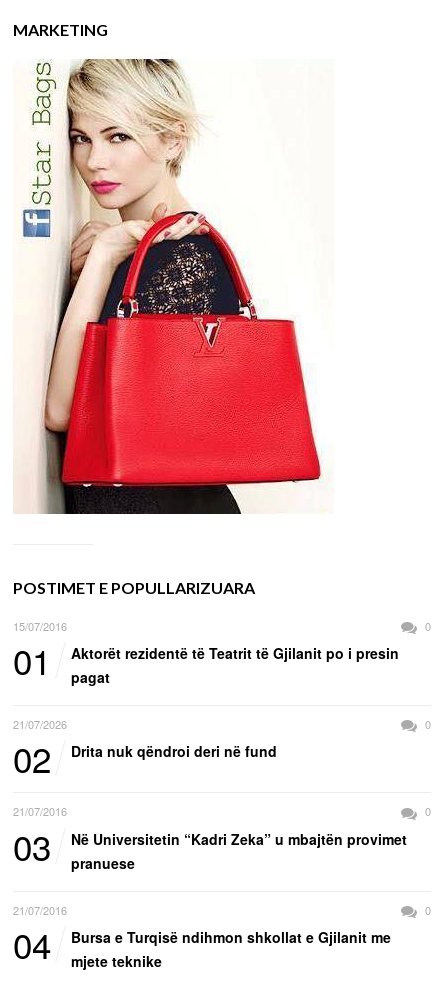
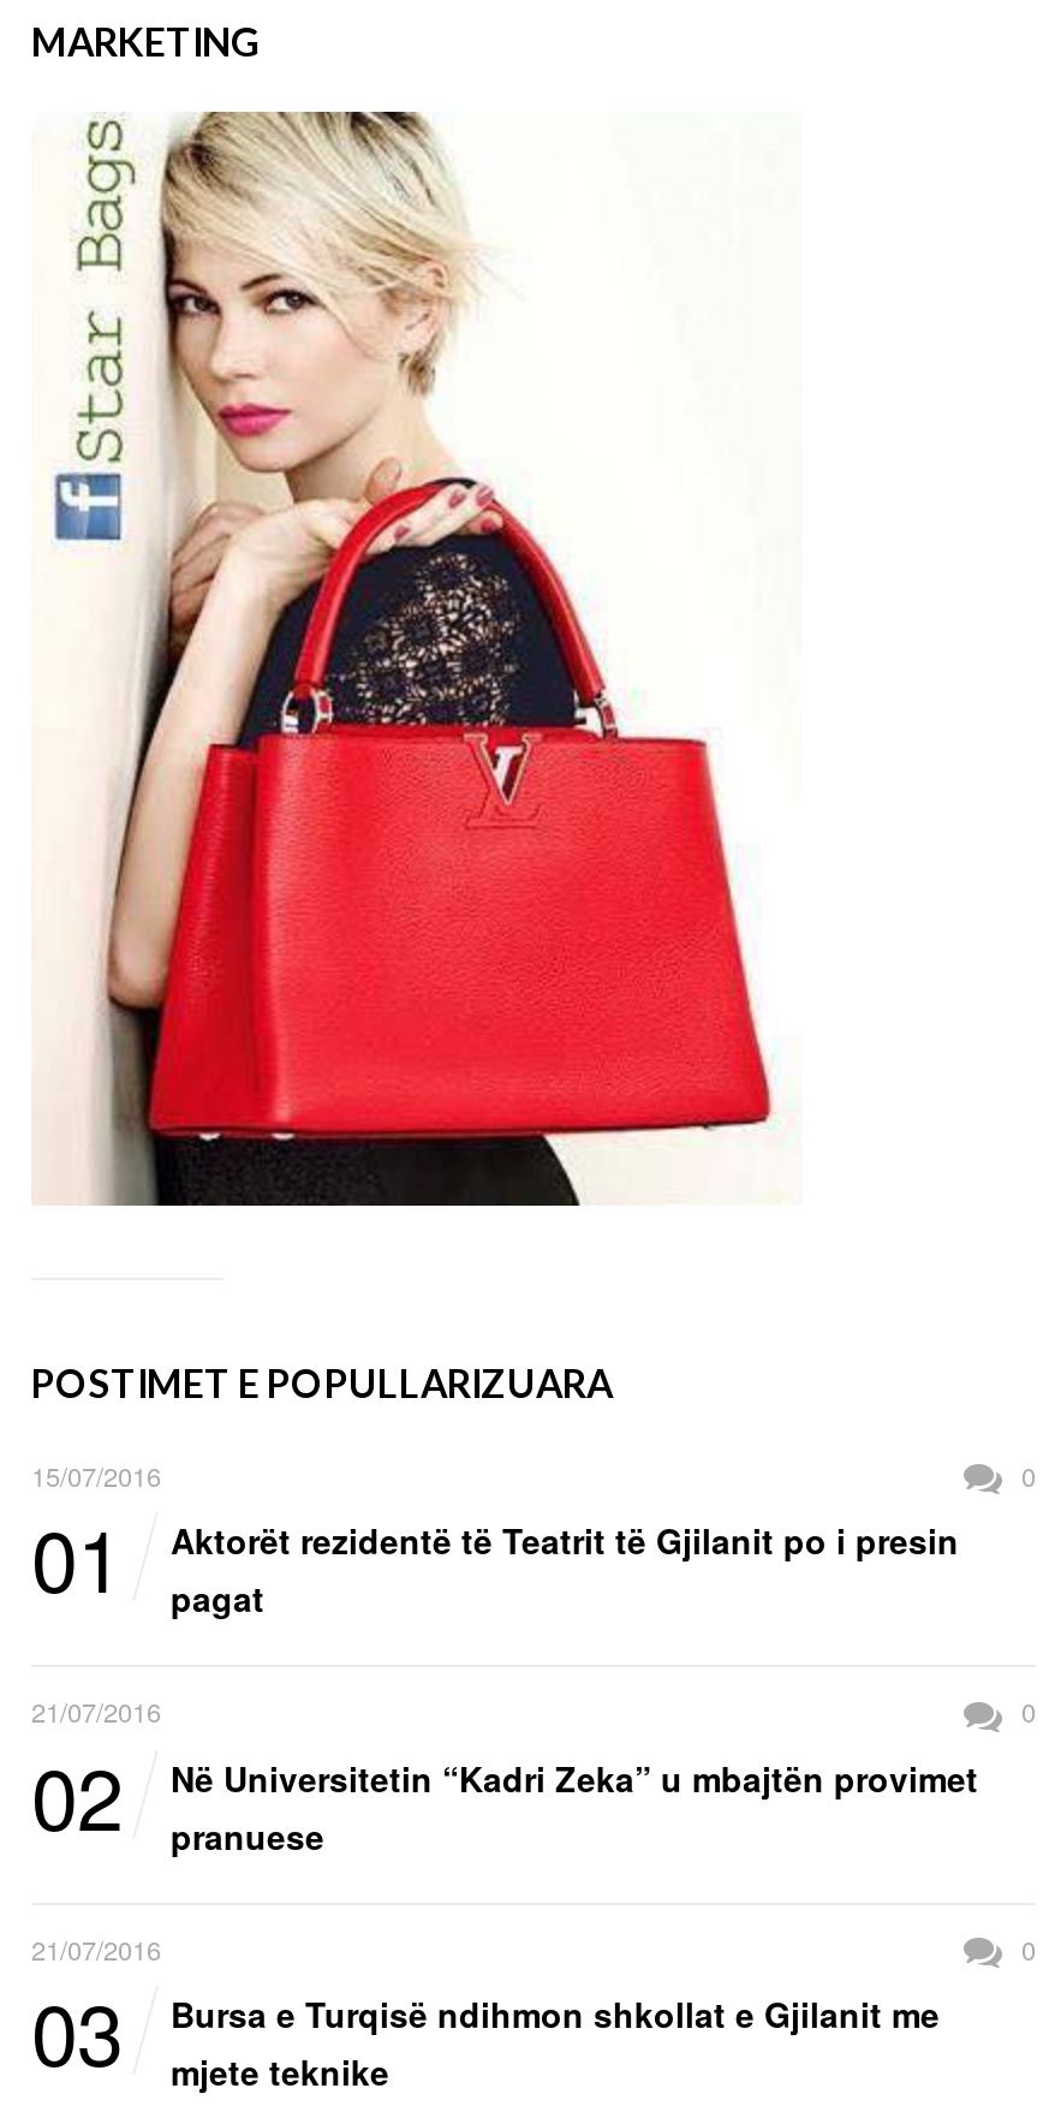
[13,716,67,732] 21/07/2026 -> [31,1692,161,1730] 21/07/2016
[13,741,431,871] Drita nuk qëndroi deri në fund | 21/07/2016 | 0 | 03 -> none
[13,919,391,971] 04 Bursa e Turqisë ndihmon shkollat e Gjilanit me mjete teknike -> [31,1969,940,2094] 03 Bursa e Turqisë ndihmon shkollat e Gjilanit me mjete teknike

